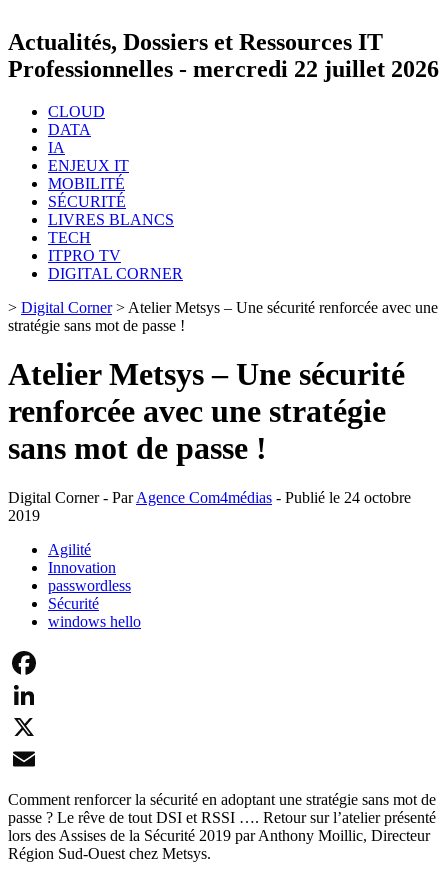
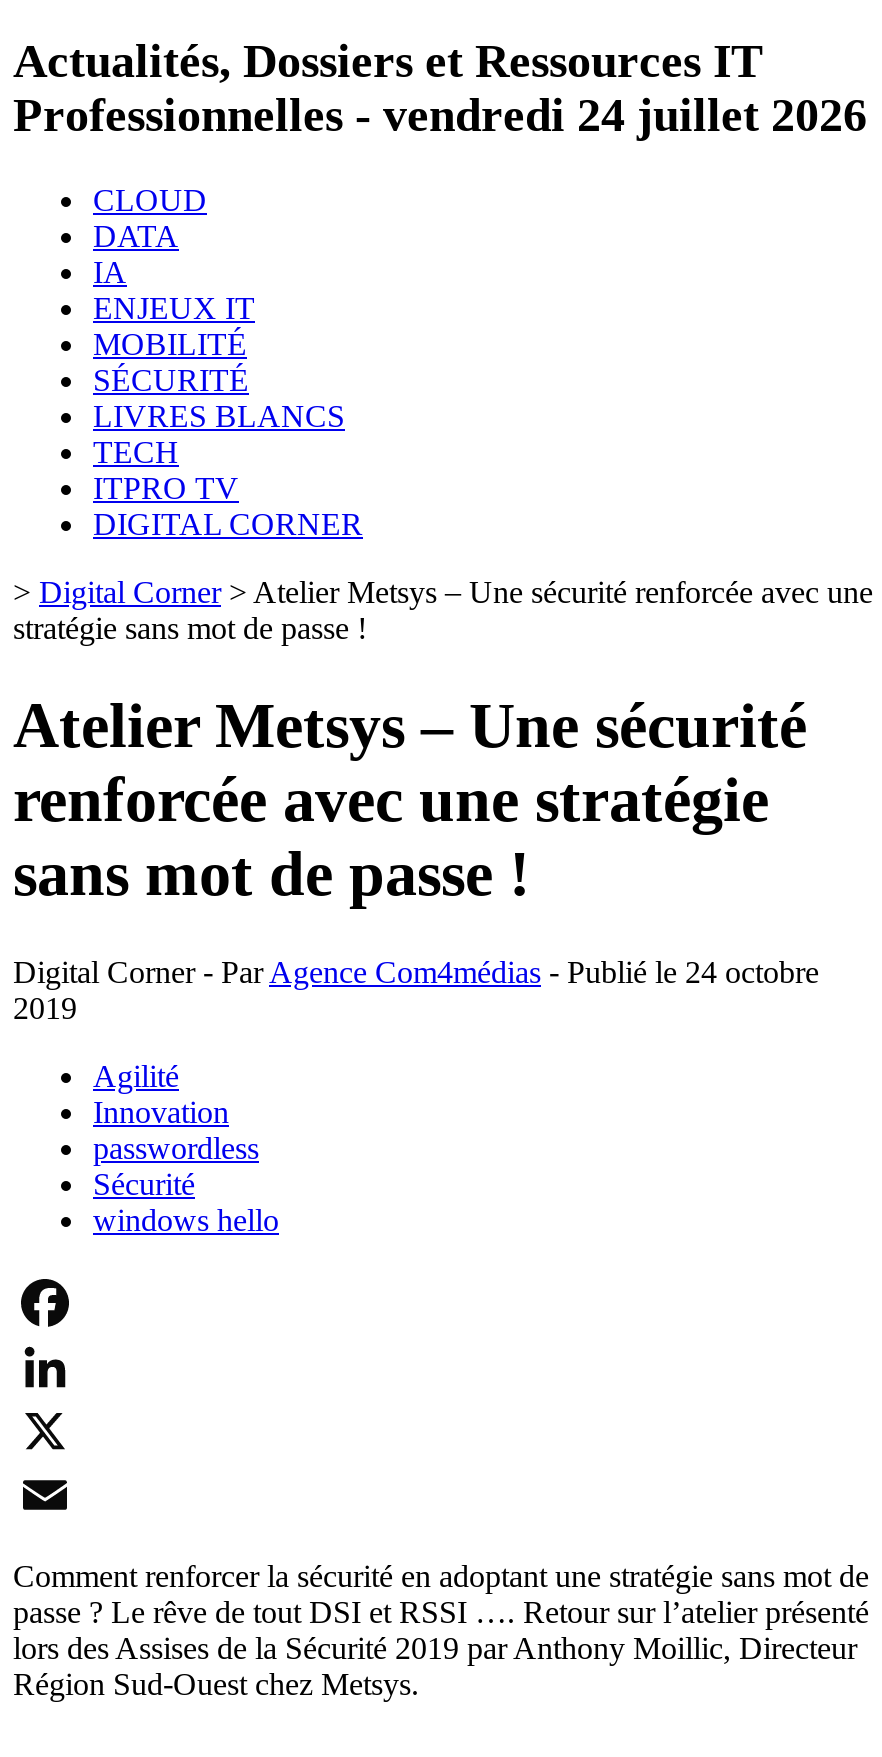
[8,56,439,82] Professionnelles - mercredi 22 juillet 2026 -> [13,89,867,141] Professionnelles - vendredi 24 juillet 2026

